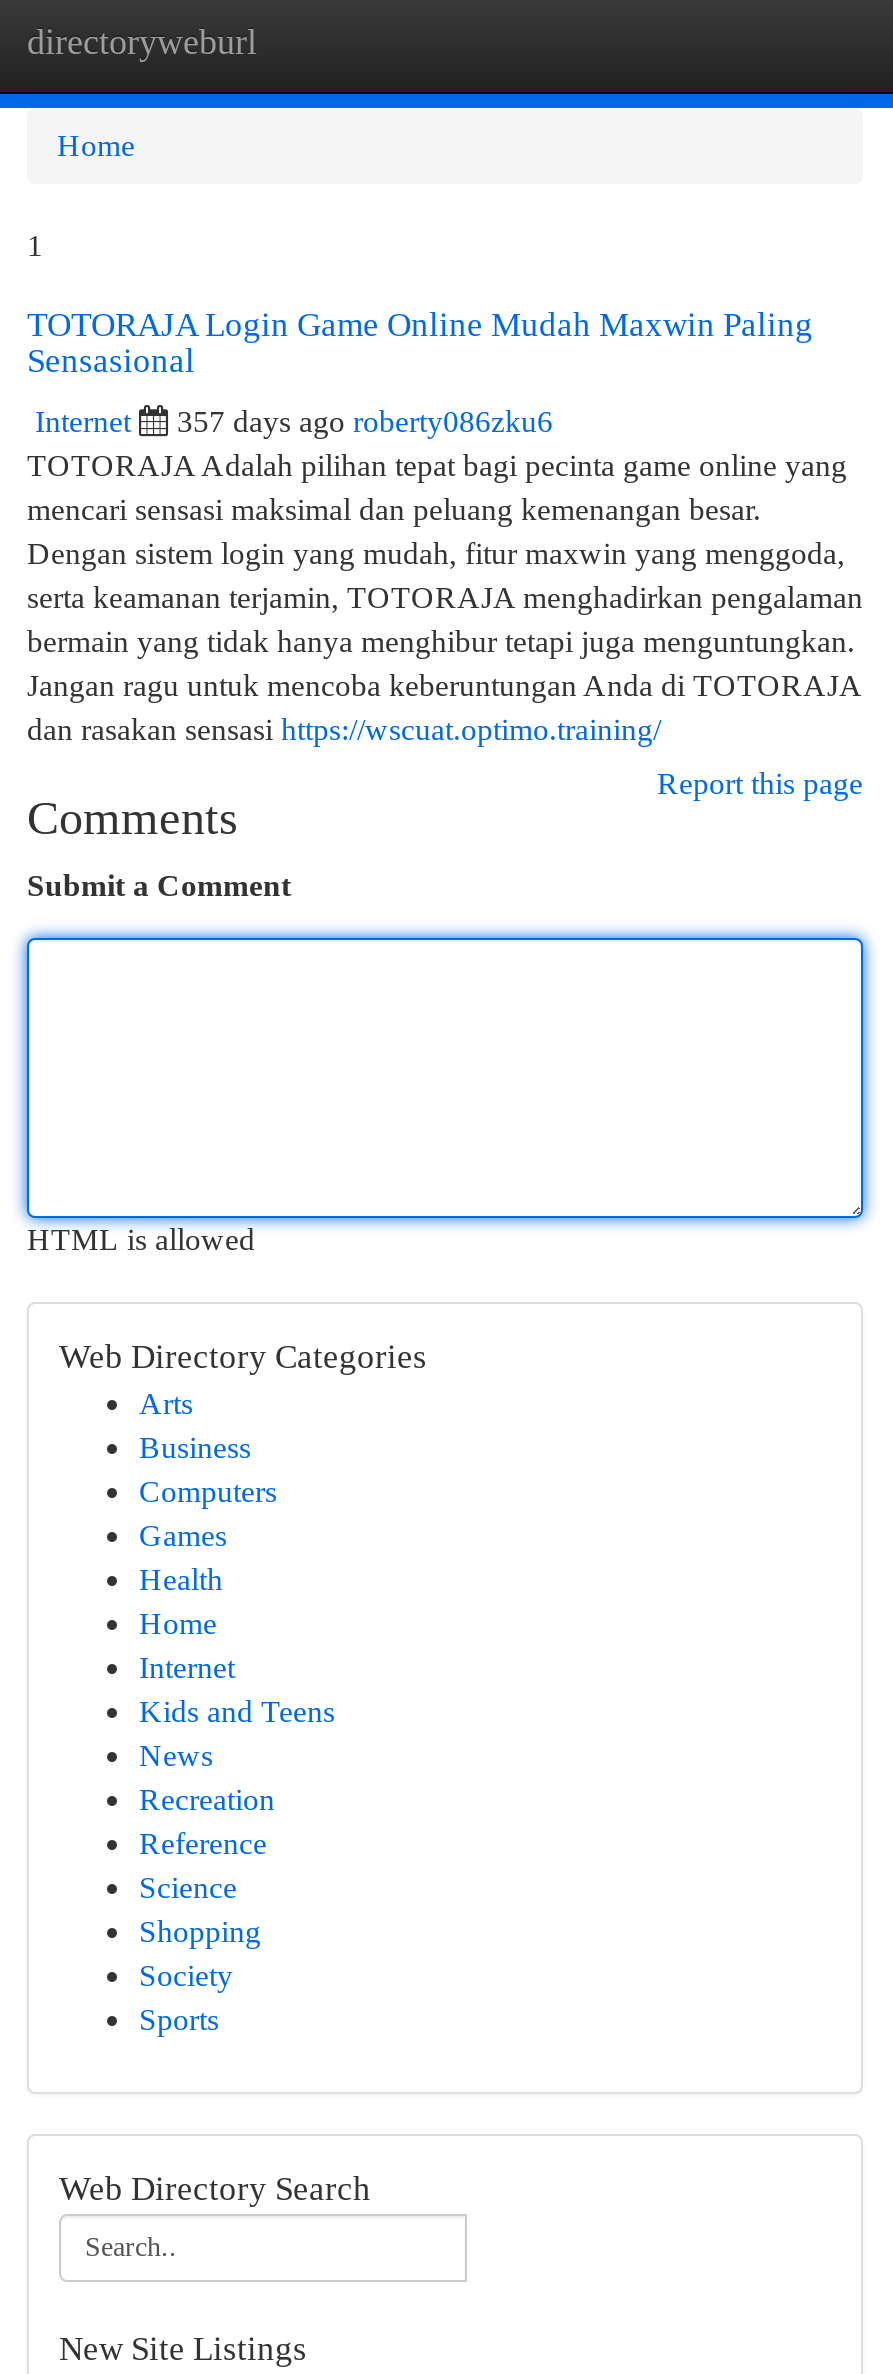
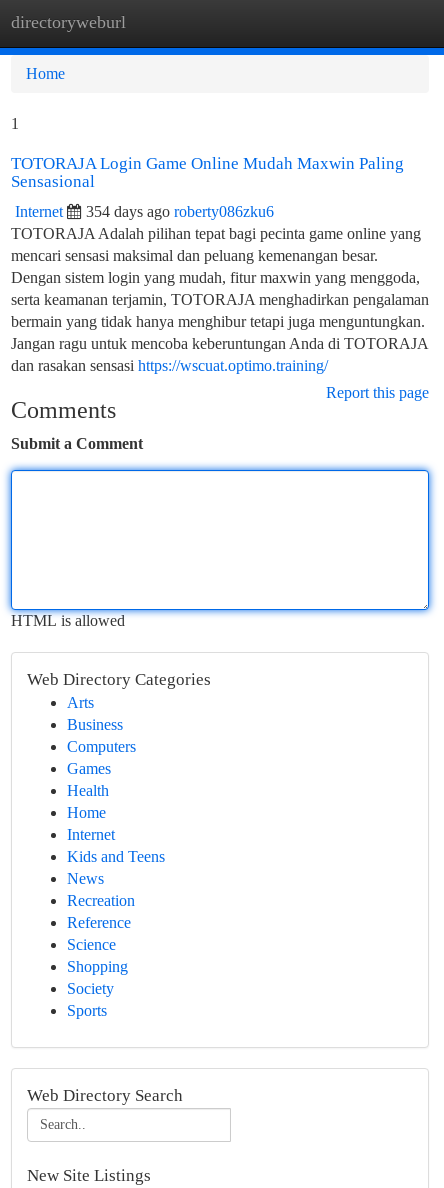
[177,404,553,438] 357 days ago roberty086zku6 -> [86,203,274,220] 354 days ago roberty086zku6

